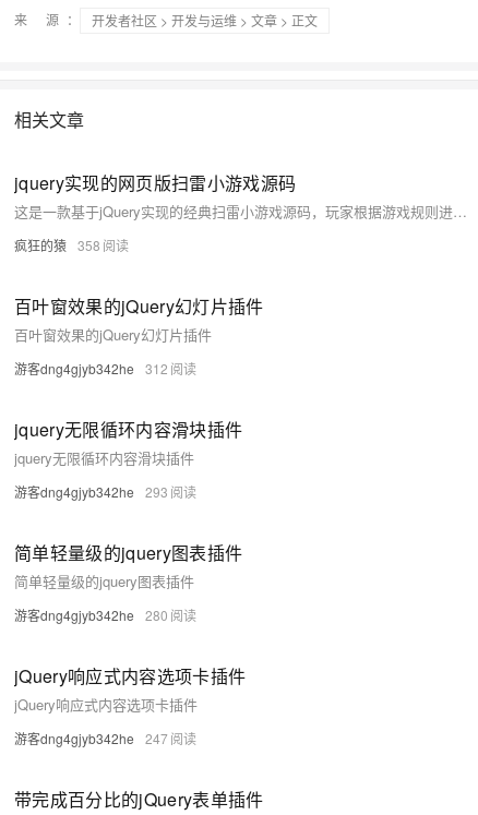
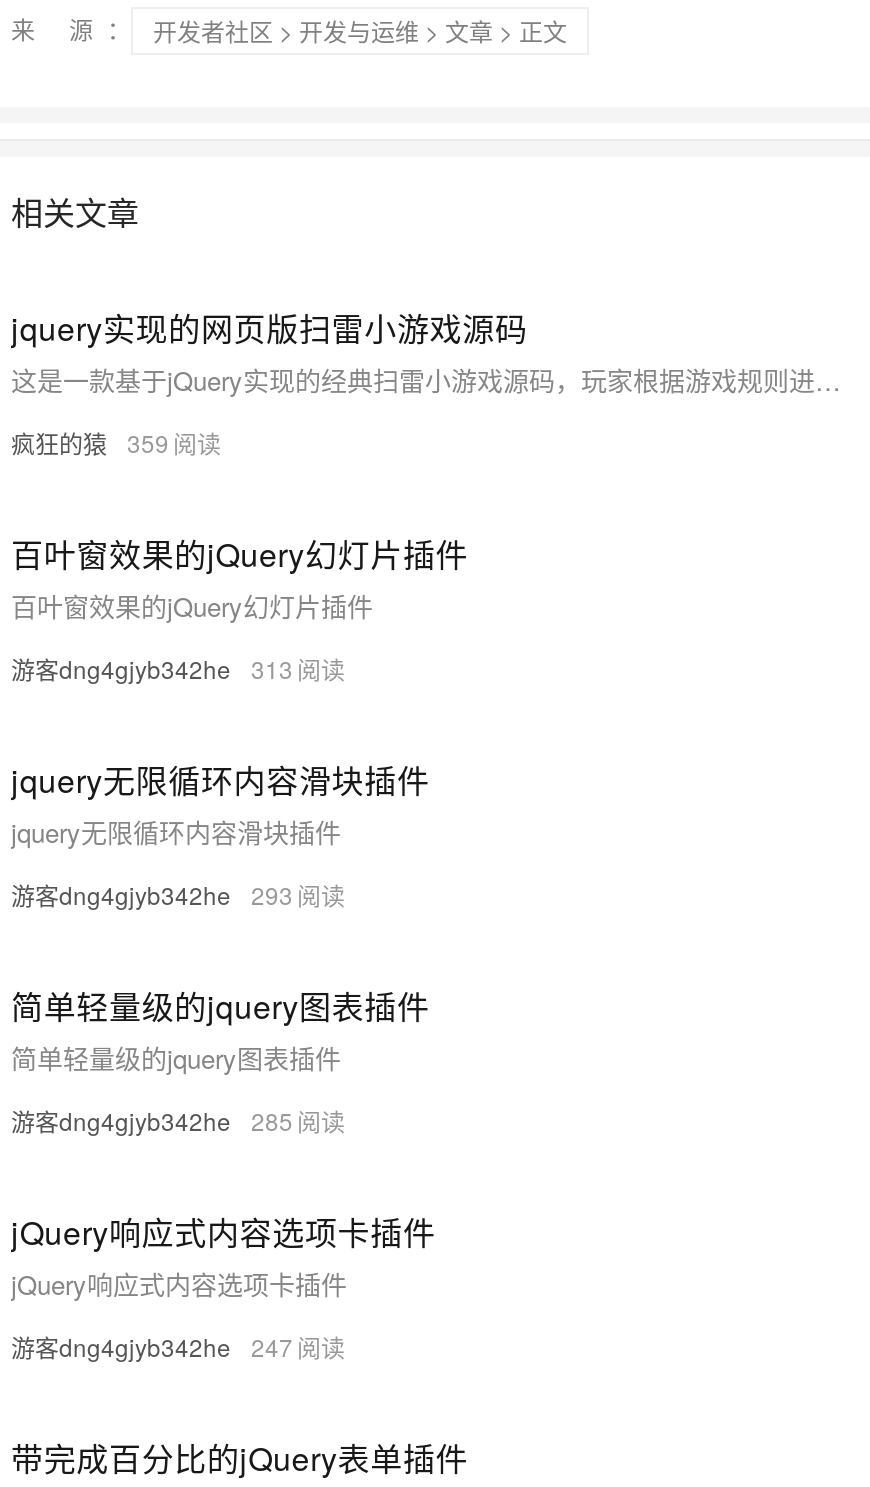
[14,236,100,255] 疯狂的猿 358 -> [11,426,169,460] 疯狂的猿 359
[14,359,168,378] 游客dng4gjyb342he 312 -> [11,652,293,686] 游客dng4gjyb342he 313
[14,606,168,624] 游客dng4gjyb342he 280 -> [11,1104,293,1138] 游客dng4gjyb342he 285

